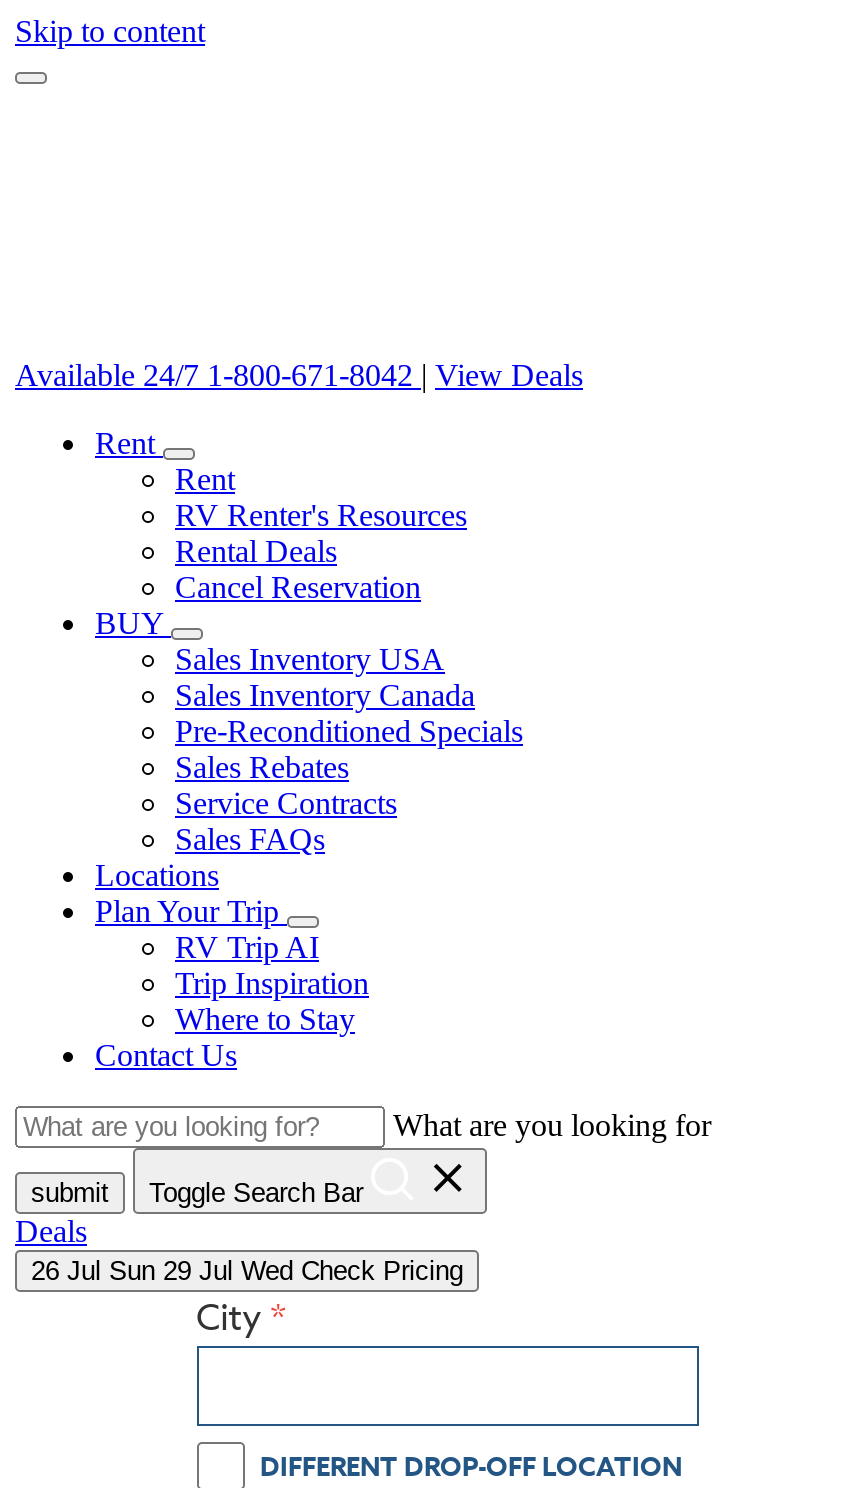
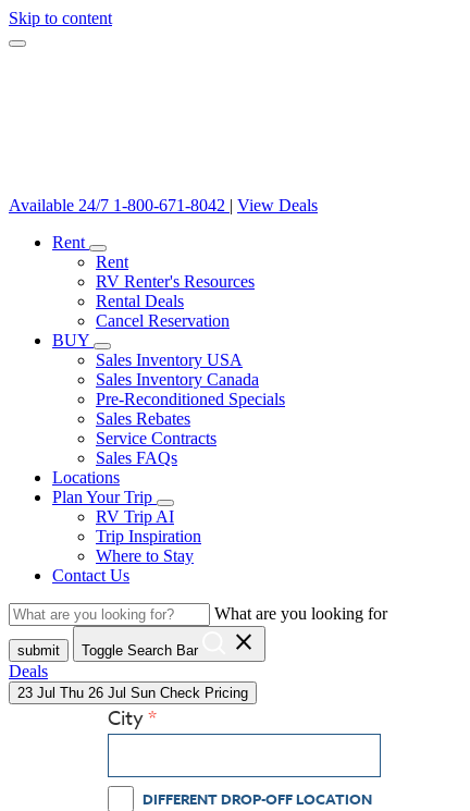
[31,1256,463,1286] 26 Jul Sun 29 Jul Wed Check Pricing -> [17,685,248,701] 23 Jul Thu 26 Jul Sun Check Pricing

